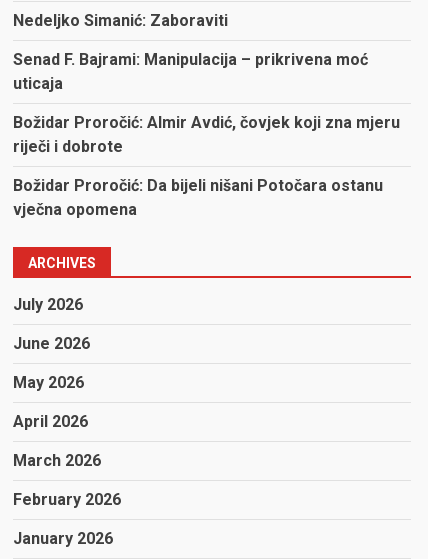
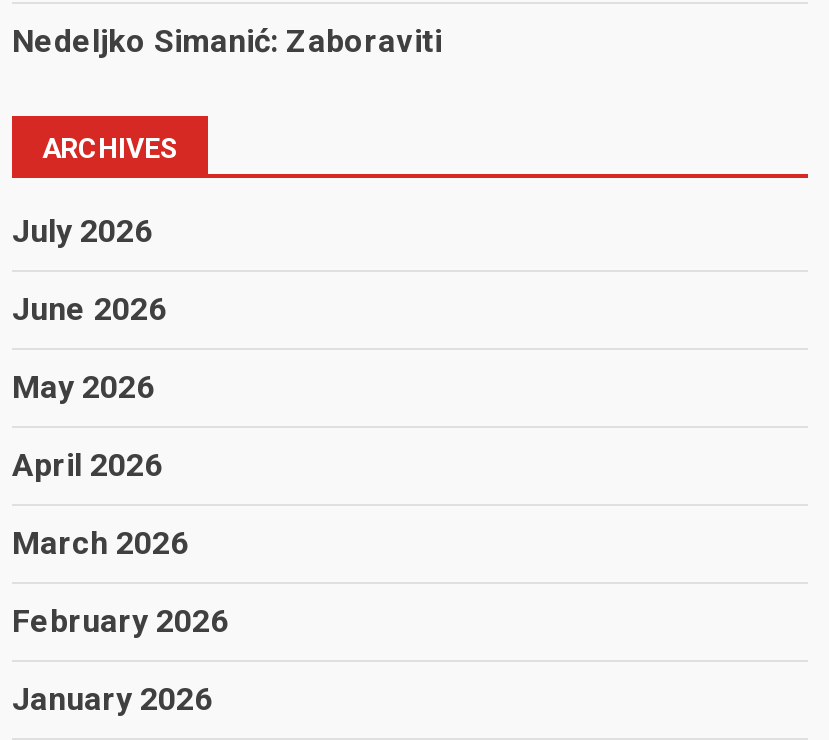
[13,50,400,219] Senad F. Bajrami: Manipulacija – prikrivena moć | uticaja | Božidar Proročić: Almir Avdić, čovjek koji zna mjeru | riječi i dobrote | Božidar Proročić: Da bijeli nišani Potočara ostanu | vječna opomena -> none

